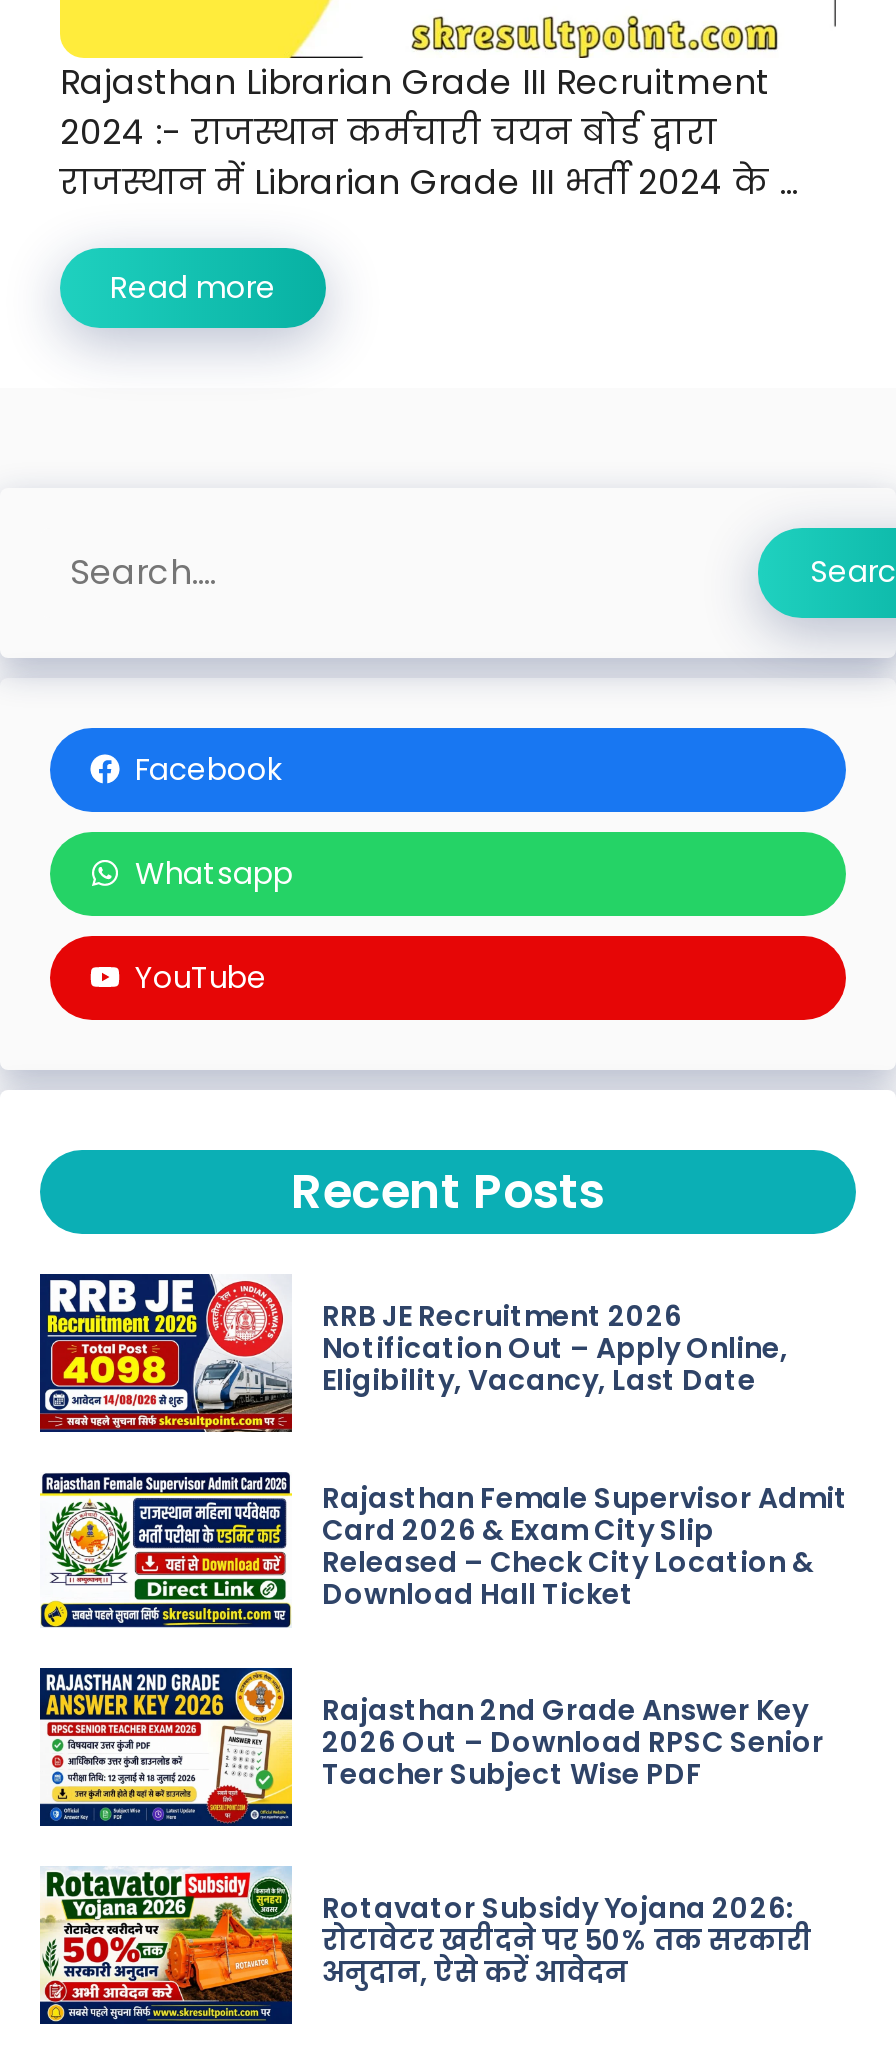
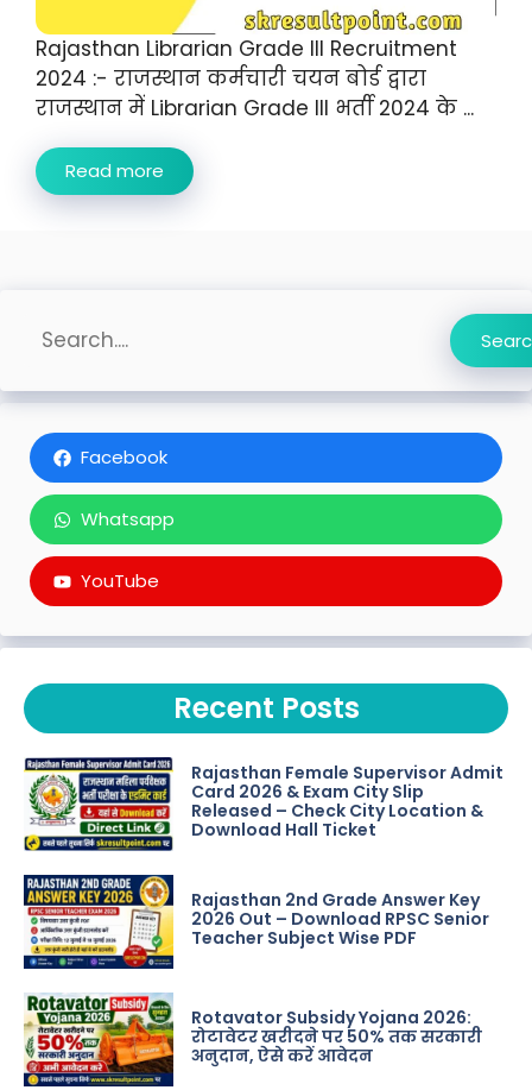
[38,1274,788,1434] [image] | RRB JE Recruitment 2026 | Notification Out – Apply Online, | Eligibility, Vacancy, Last Date -> none

